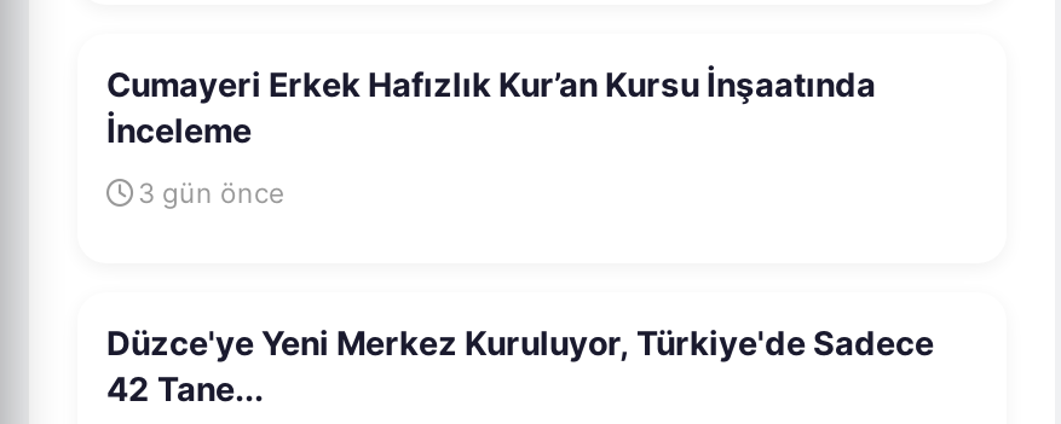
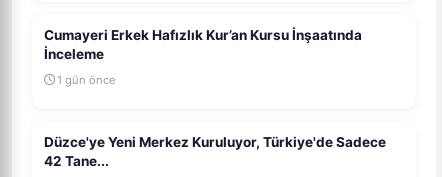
[138,176,286,210] 3 gün önce -> [57,73,116,87] 1 gün önce

